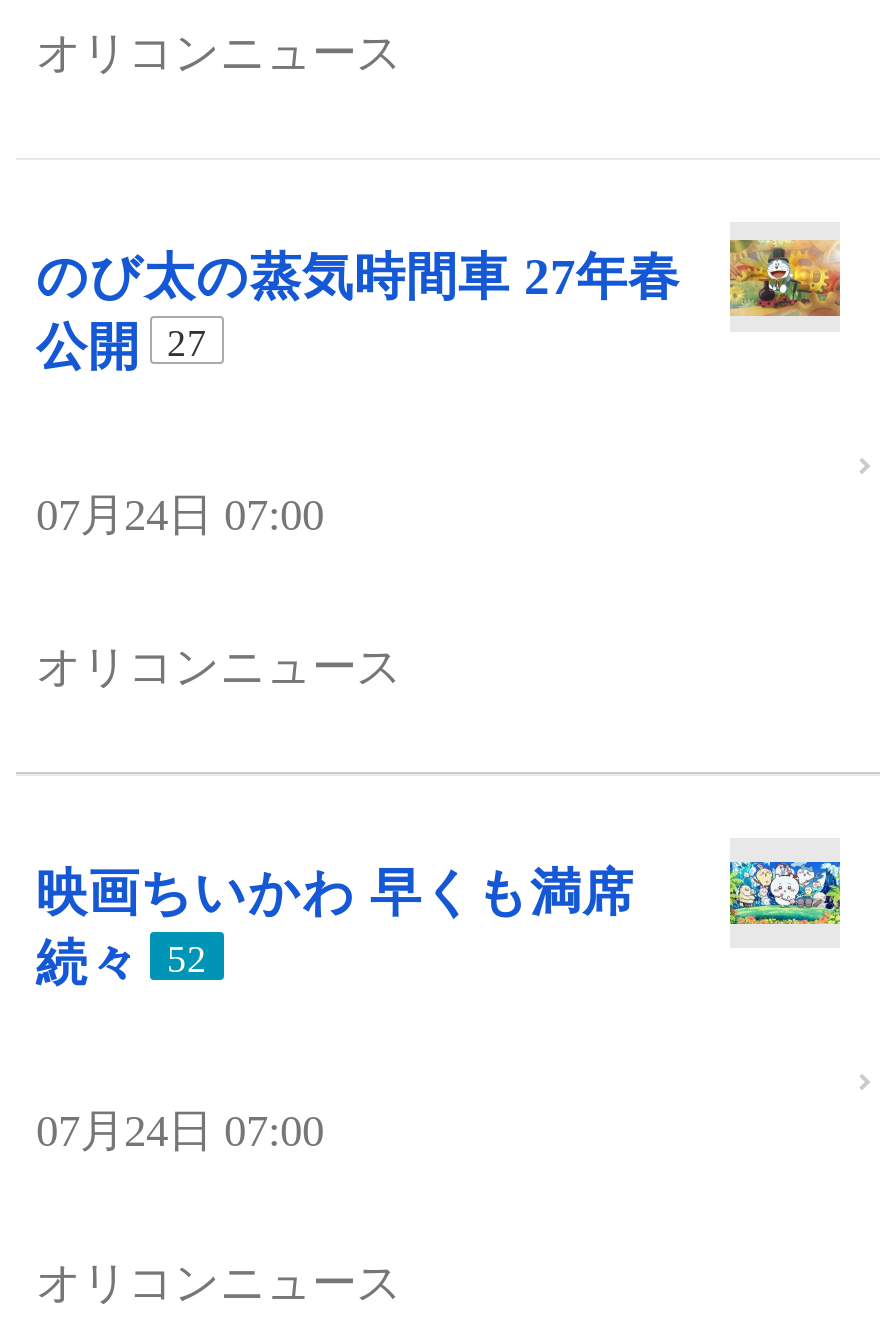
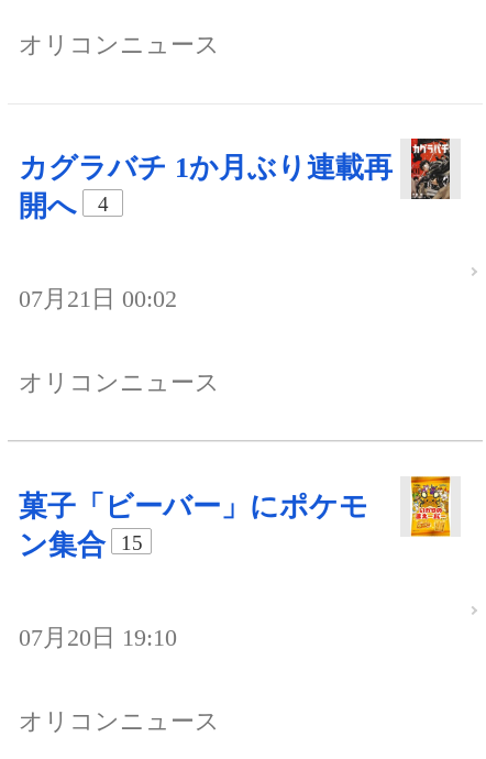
[36,224,842,376] [image] | のび太の蒸気時間車 27年春 | 公開 | 27 -> [19,137,461,222] [image] | カグラバチ 1か月ぶり連載再 | 開へ | 4
[36,490,324,540] 07月24日 07:00 -> [19,285,177,313] 07月21日 00:02
[728,838,842,948] [image] -> [400,475,461,538] [image]
[36,864,634,992] 映画ちいかわ 早くも満席 | 続々 | 52 -> [19,490,368,561] 菓子「ビーバー」にポケモ | ン集合 | 15
[36,1106,324,1156] 07月24日 07:00 -> [19,624,177,651] 07月20日 19:10

